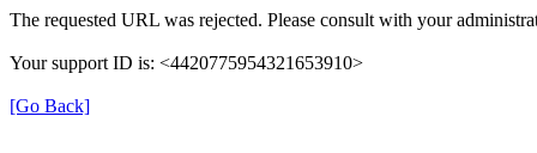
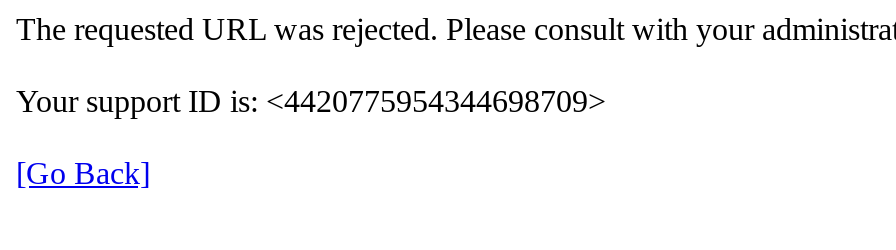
[10,53,363,73] Your support ID is: <4420775954321653910> -> [16,84,606,118] Your support ID is: <4420775954344698709>

